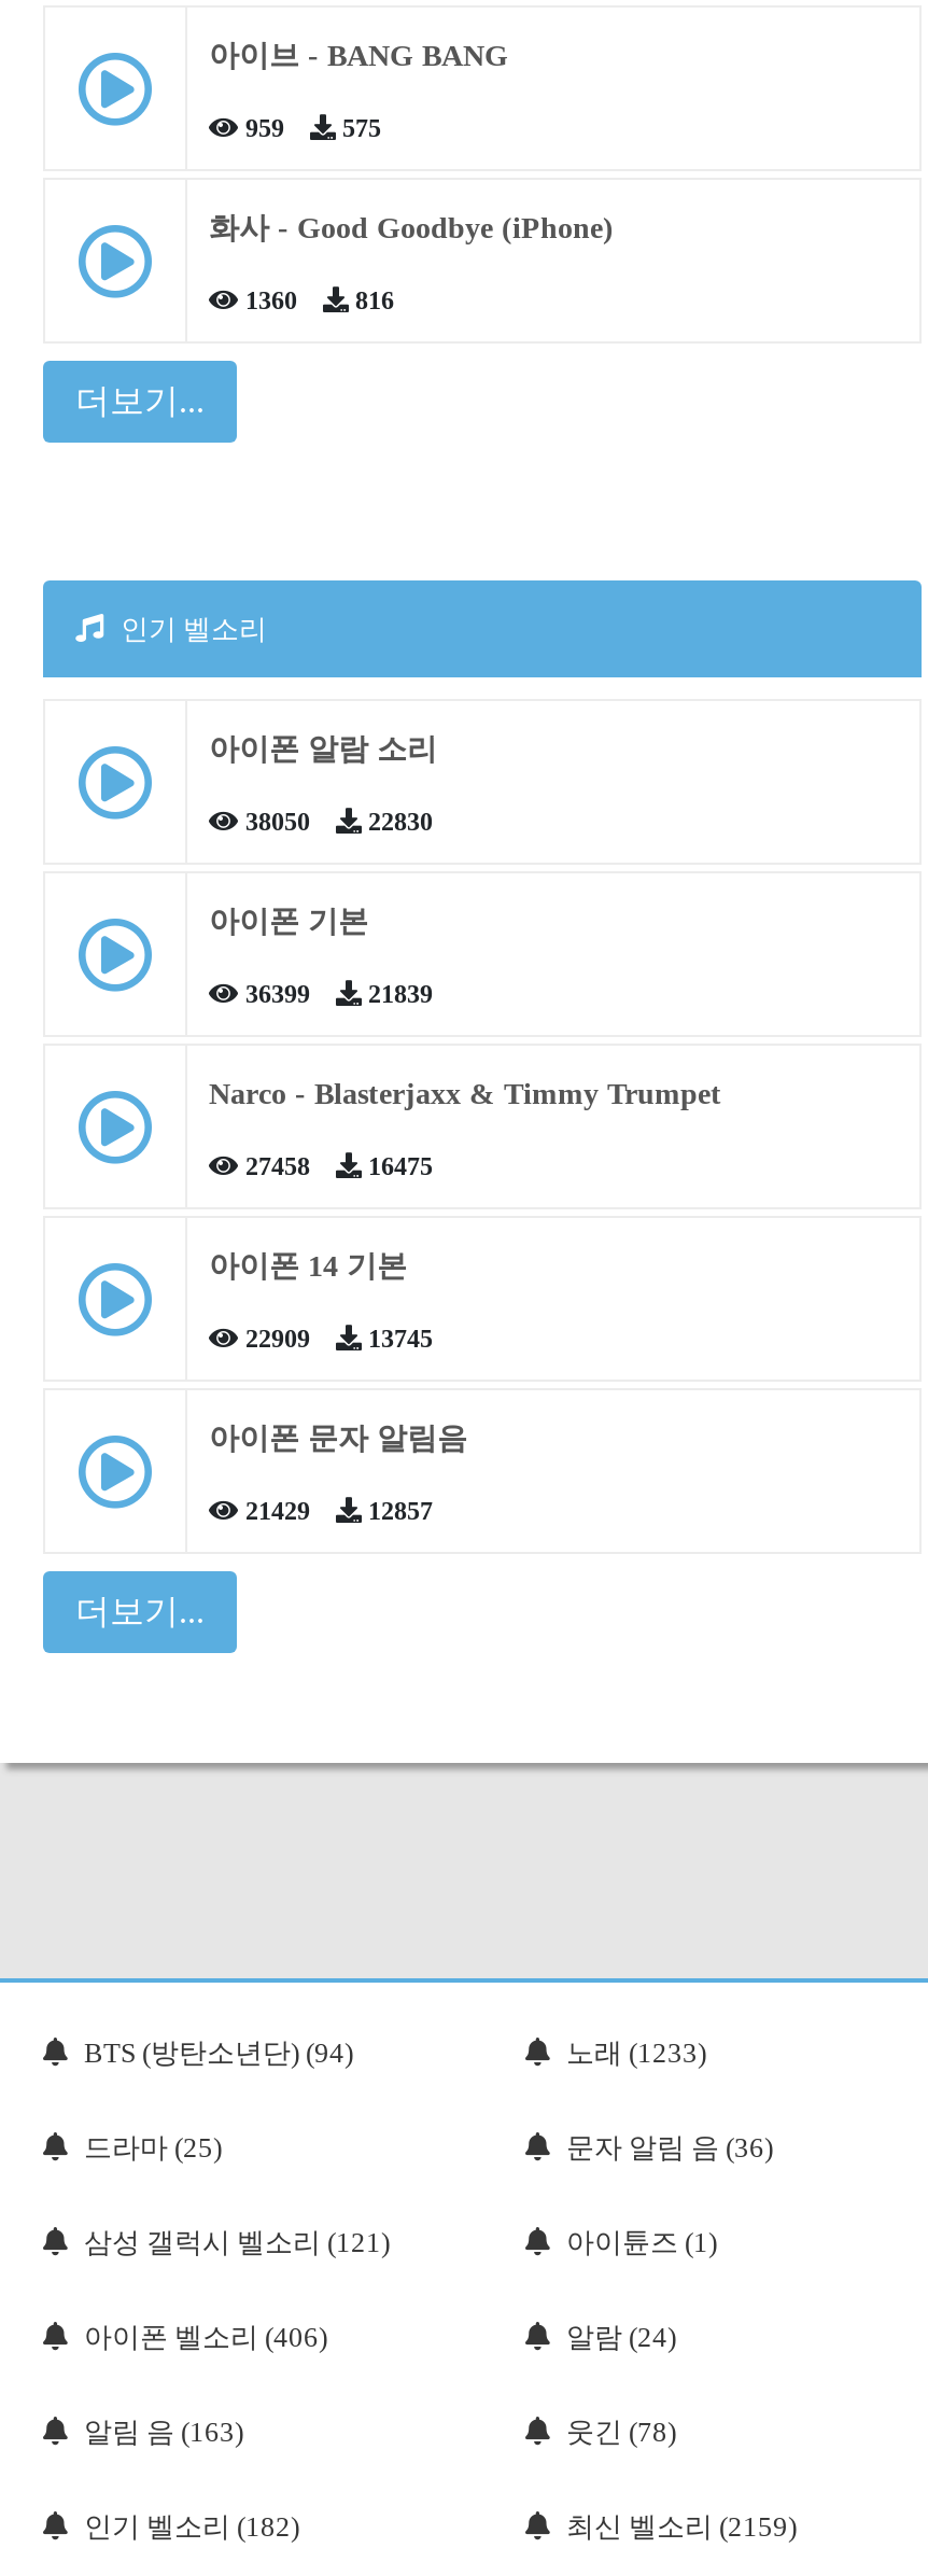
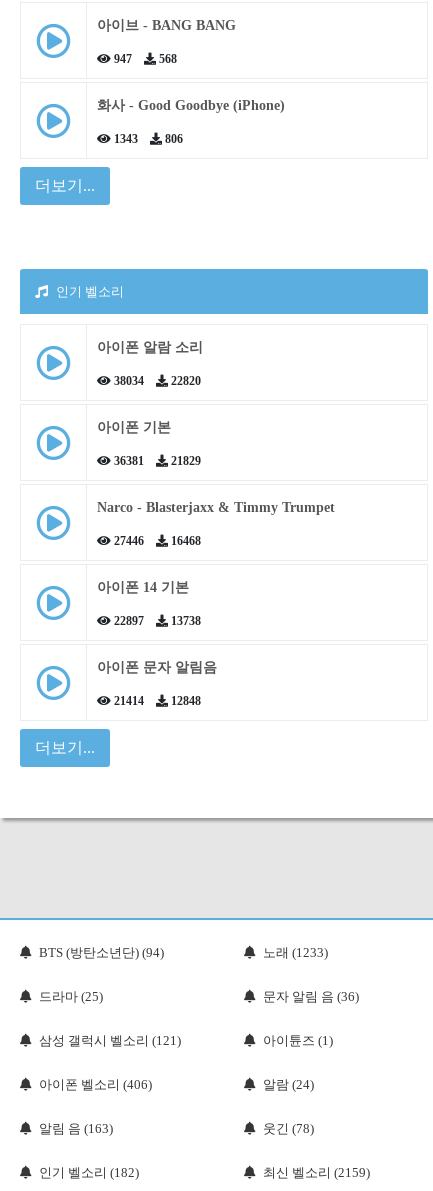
[239,113,284,141] 959 -> [111,52,132,65] 947
[336,113,381,141] 575 -> [156,52,177,65] 568
[239,285,297,313] 1360 -> [111,132,138,145] 1343
[349,285,394,313] 816 -> [162,132,183,145] 806
[239,807,310,835] 38050 -> [111,374,144,387] 38034
[362,807,433,835] 22830 -> [168,374,201,387] 22820
[239,979,310,1007] 36399 -> [111,454,144,467] 36381
[362,979,433,1007] 21839 -> [168,454,201,467] 21829
[239,1151,310,1179] 27458 -> [111,534,144,547] 27446
[362,1151,433,1179] 16475 -> [168,534,201,547] 16468
[239,1324,310,1352] 22909 -> [111,614,144,627] 22897
[362,1324,433,1352] 13745 -> [168,614,201,627] 13738
[239,1496,310,1524] 21429 -> [111,694,144,707] 21414
[362,1496,433,1524] 12857 -> [168,694,201,707] 12848

